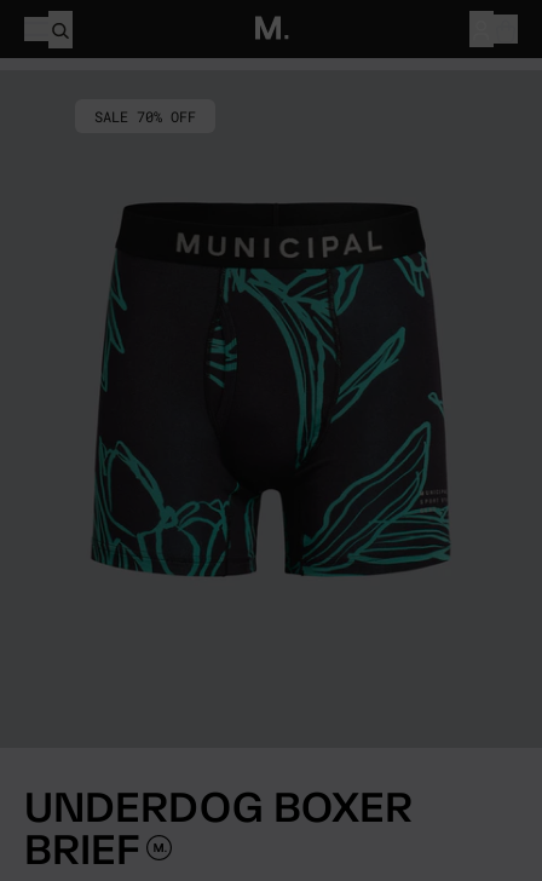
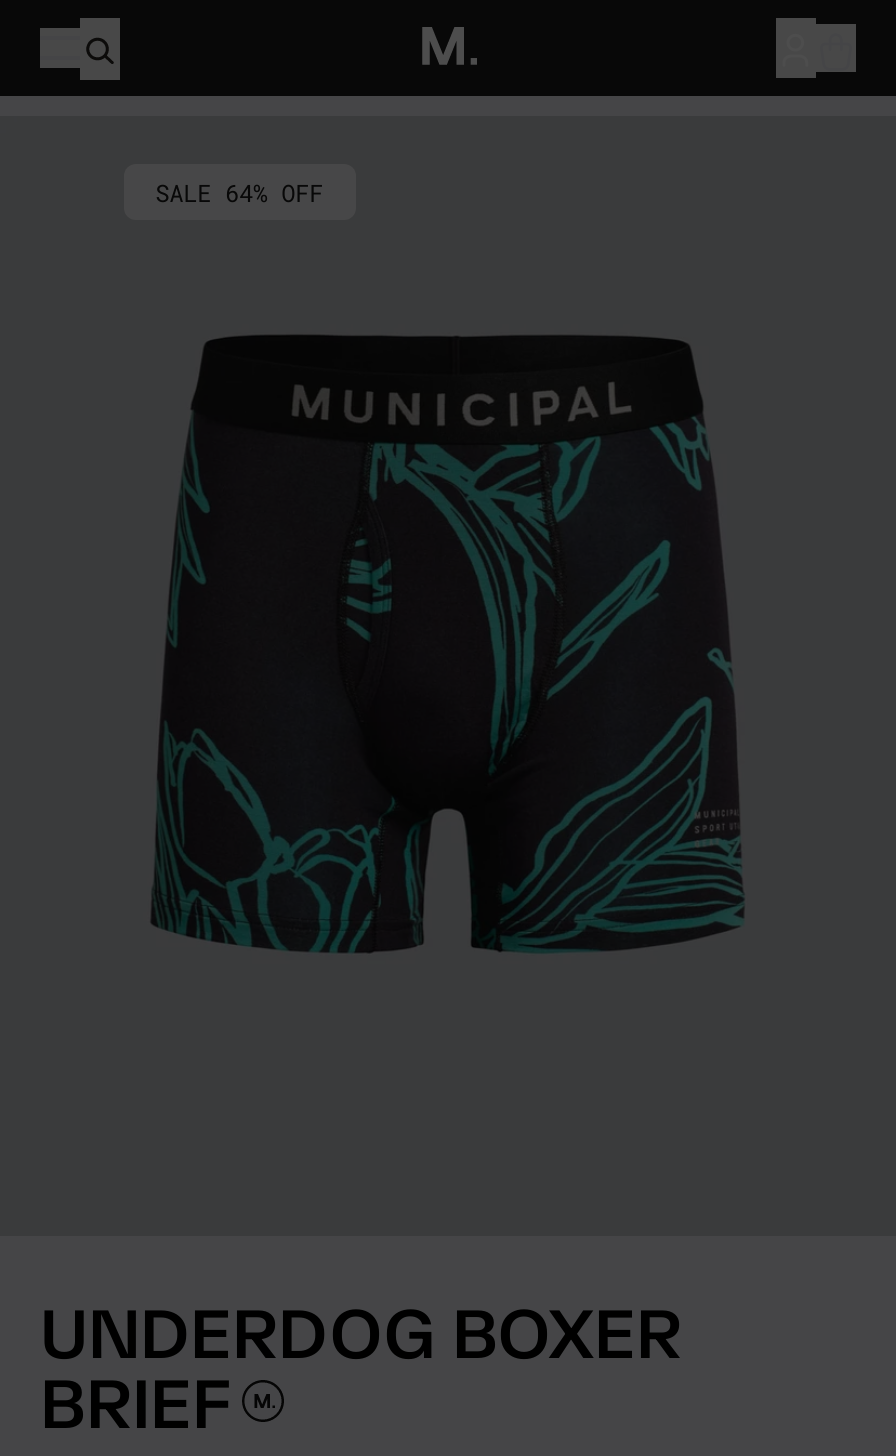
[94,106,196,126] SALE 70% OFF -> [155,176,323,208] SALE 64% OFF

